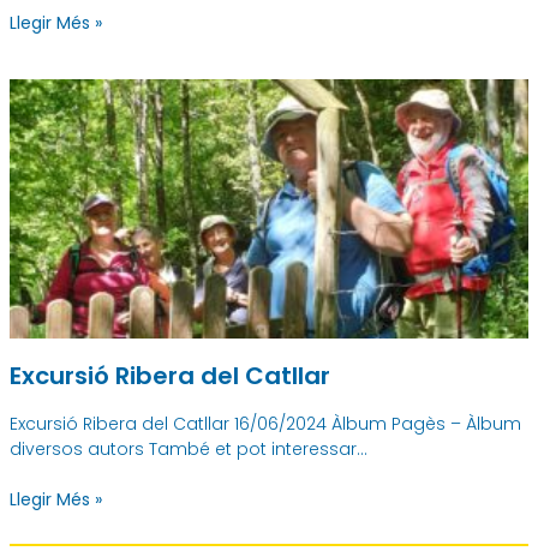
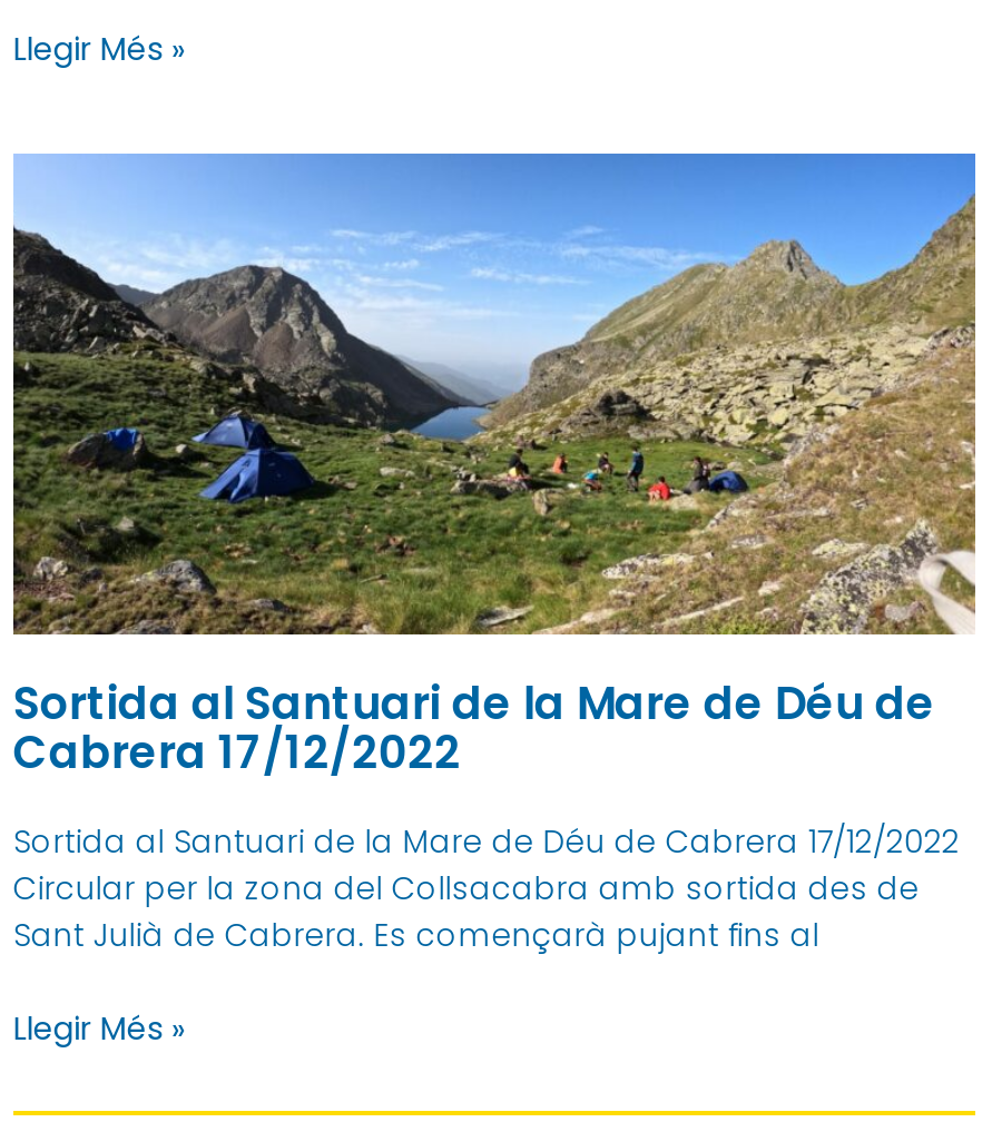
[8,78,530,392] [image] | Excursió Ribera del Catllar -> [11,151,978,783] [image] | Sortida al Santuari de la Mare de Déu de | Cabrera 17/12/2022
[9,412,521,461] Excursió Ribera del Catllar 16/06/2024 Àlbum Pagès – Àlbum | diversos autors També et pot interessar… -> [13,819,959,957] Sortida al Santuari de la Mare de Déu de Cabrera 17/12/2022 | Circular per la zona del Collsacabra amb sortida des de | Sant Julià de Cabrera. Es començarà pujant fins al

